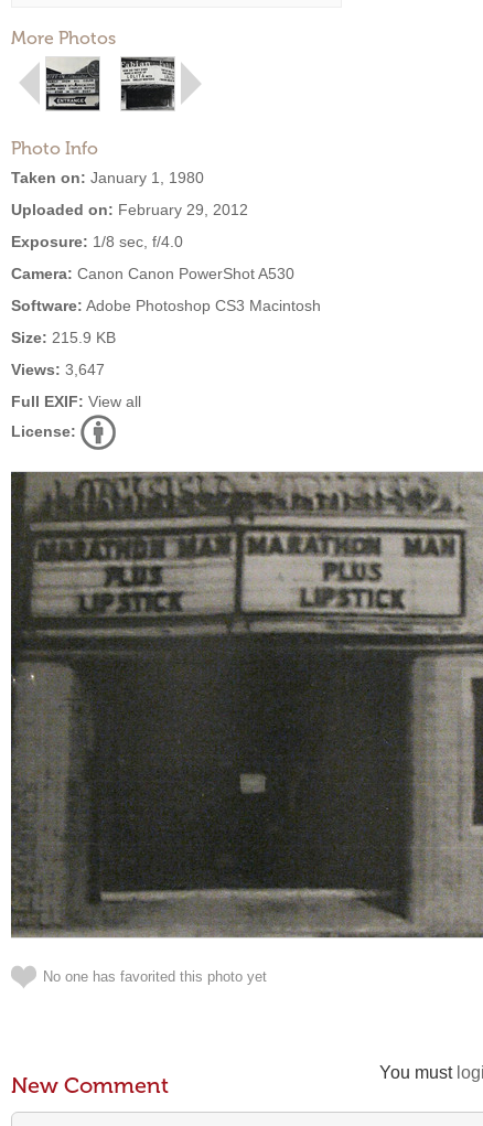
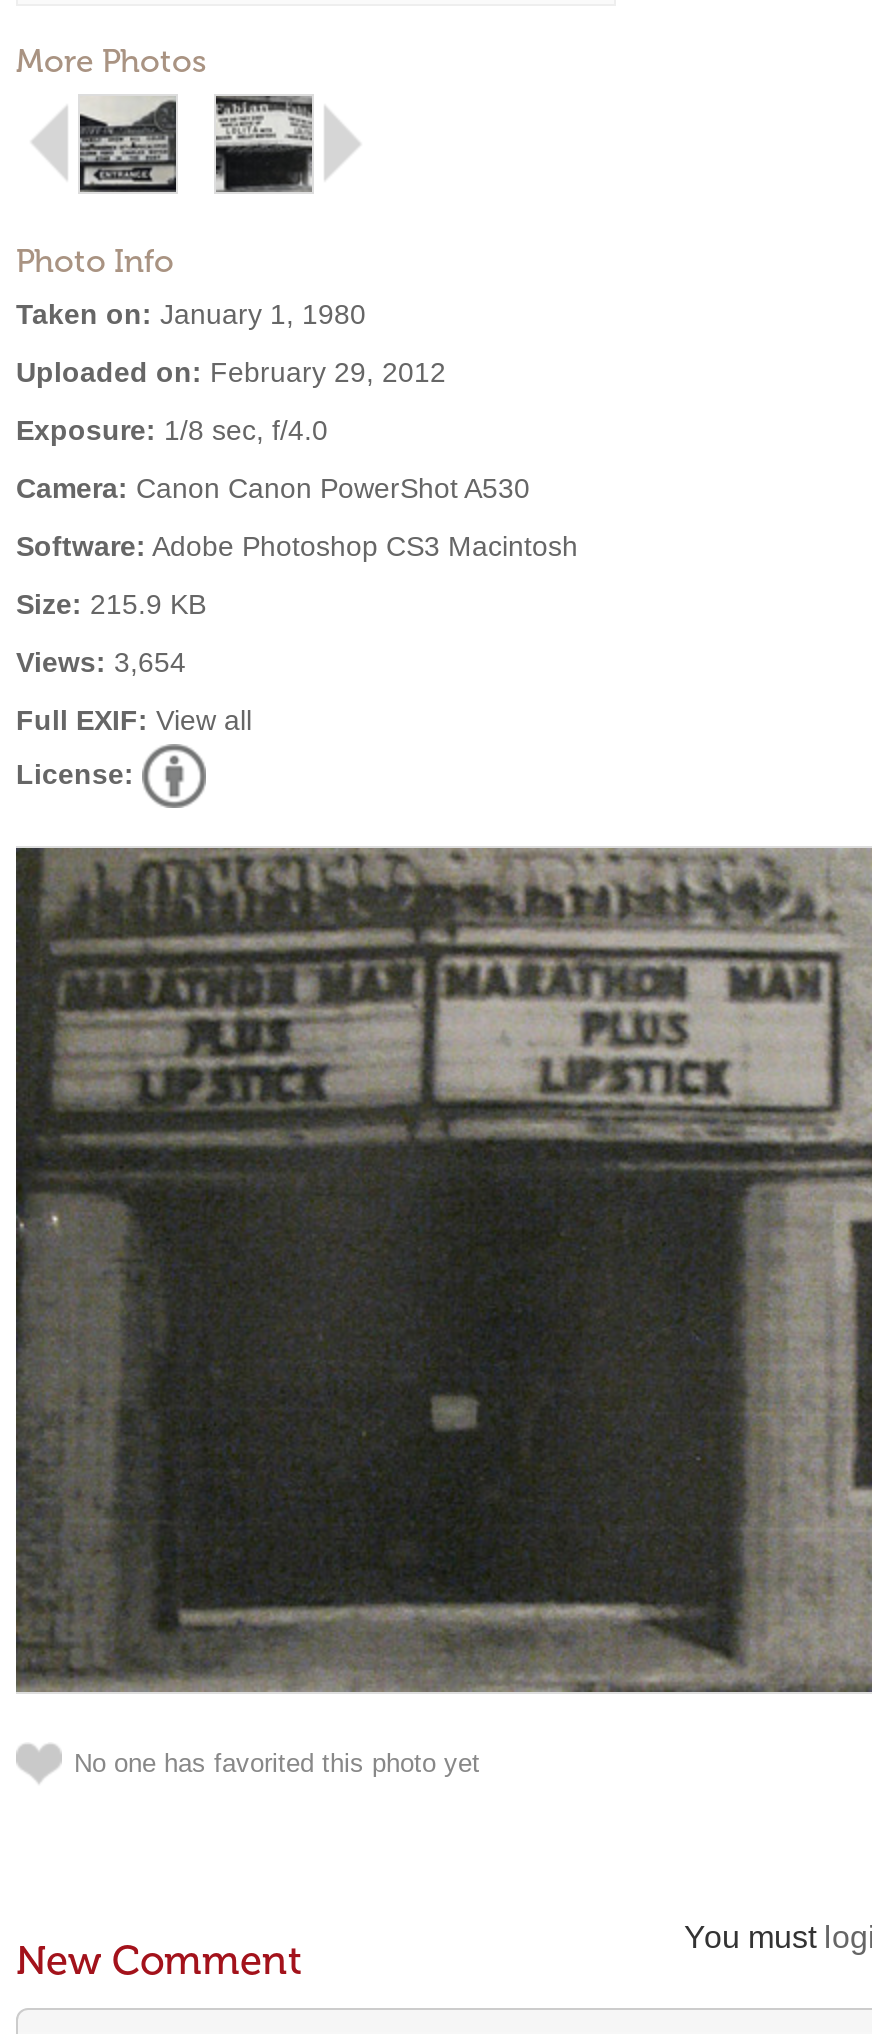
[11,361,105,378] Views: 3,647 -> [16,646,186,678] Views: 3,654

